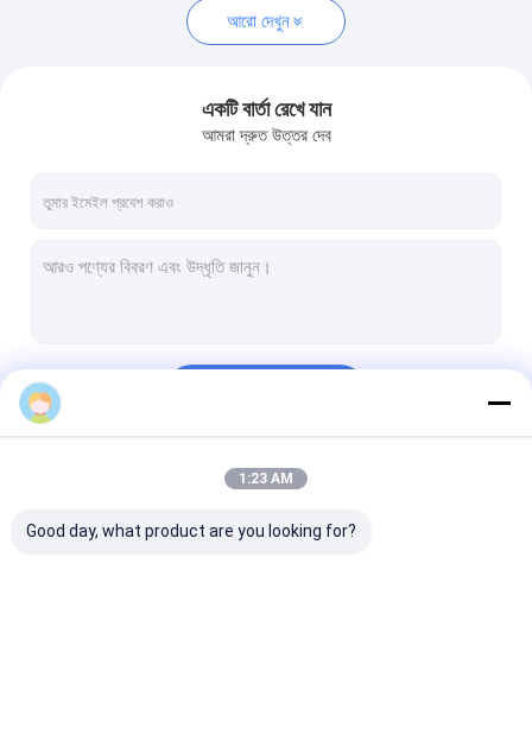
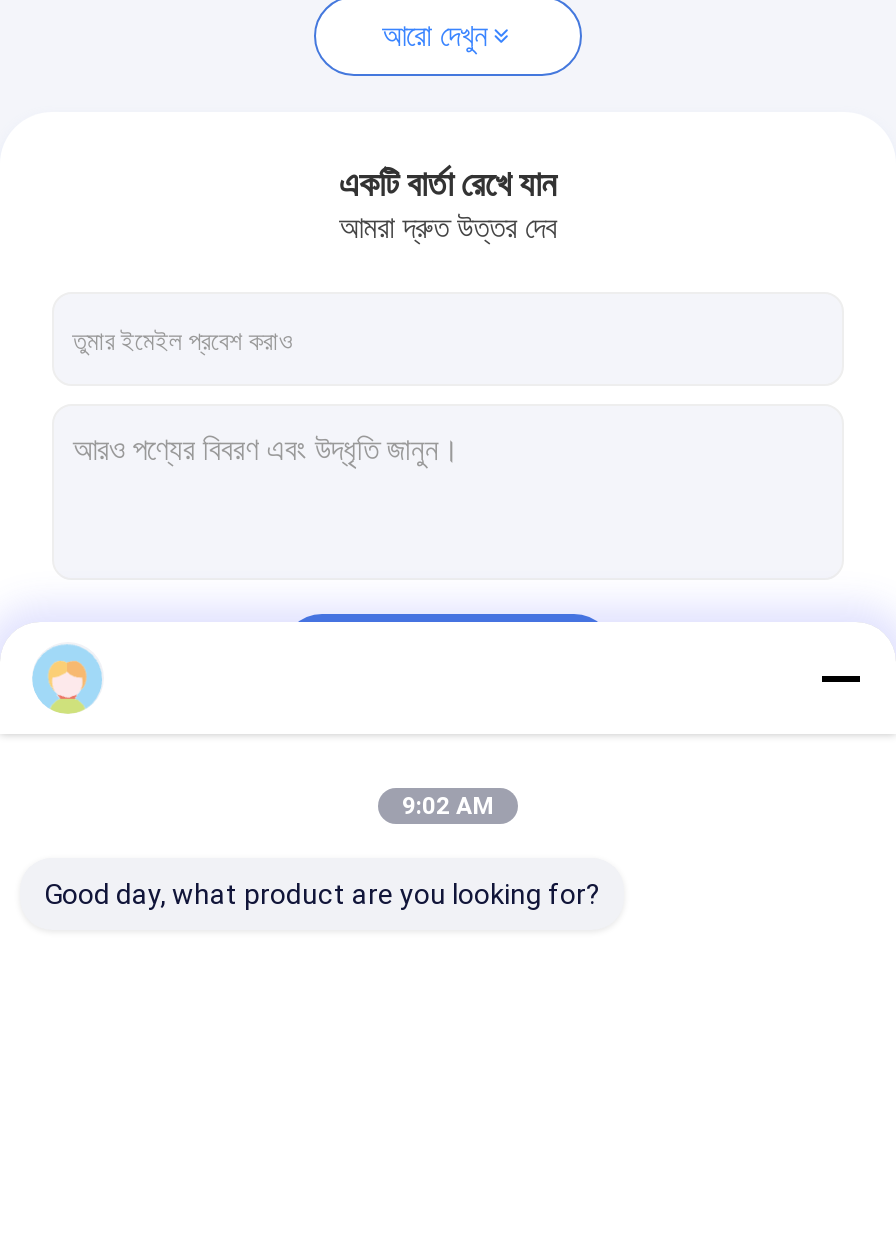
[239,470,293,487] 1:23 AM -> [402,792,494,820] 9:02 AM

